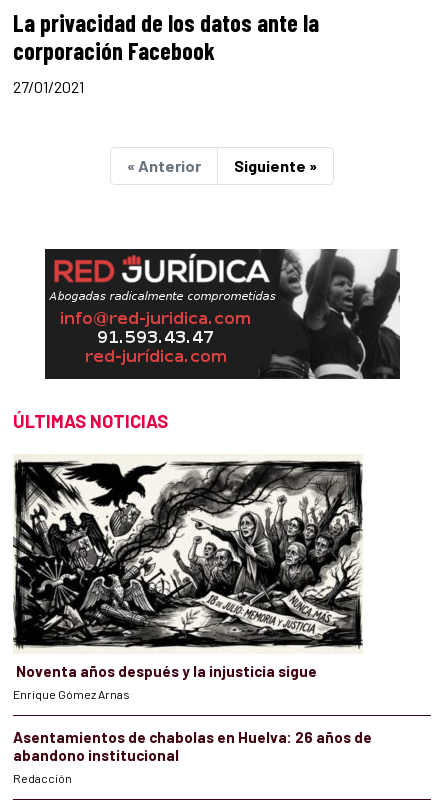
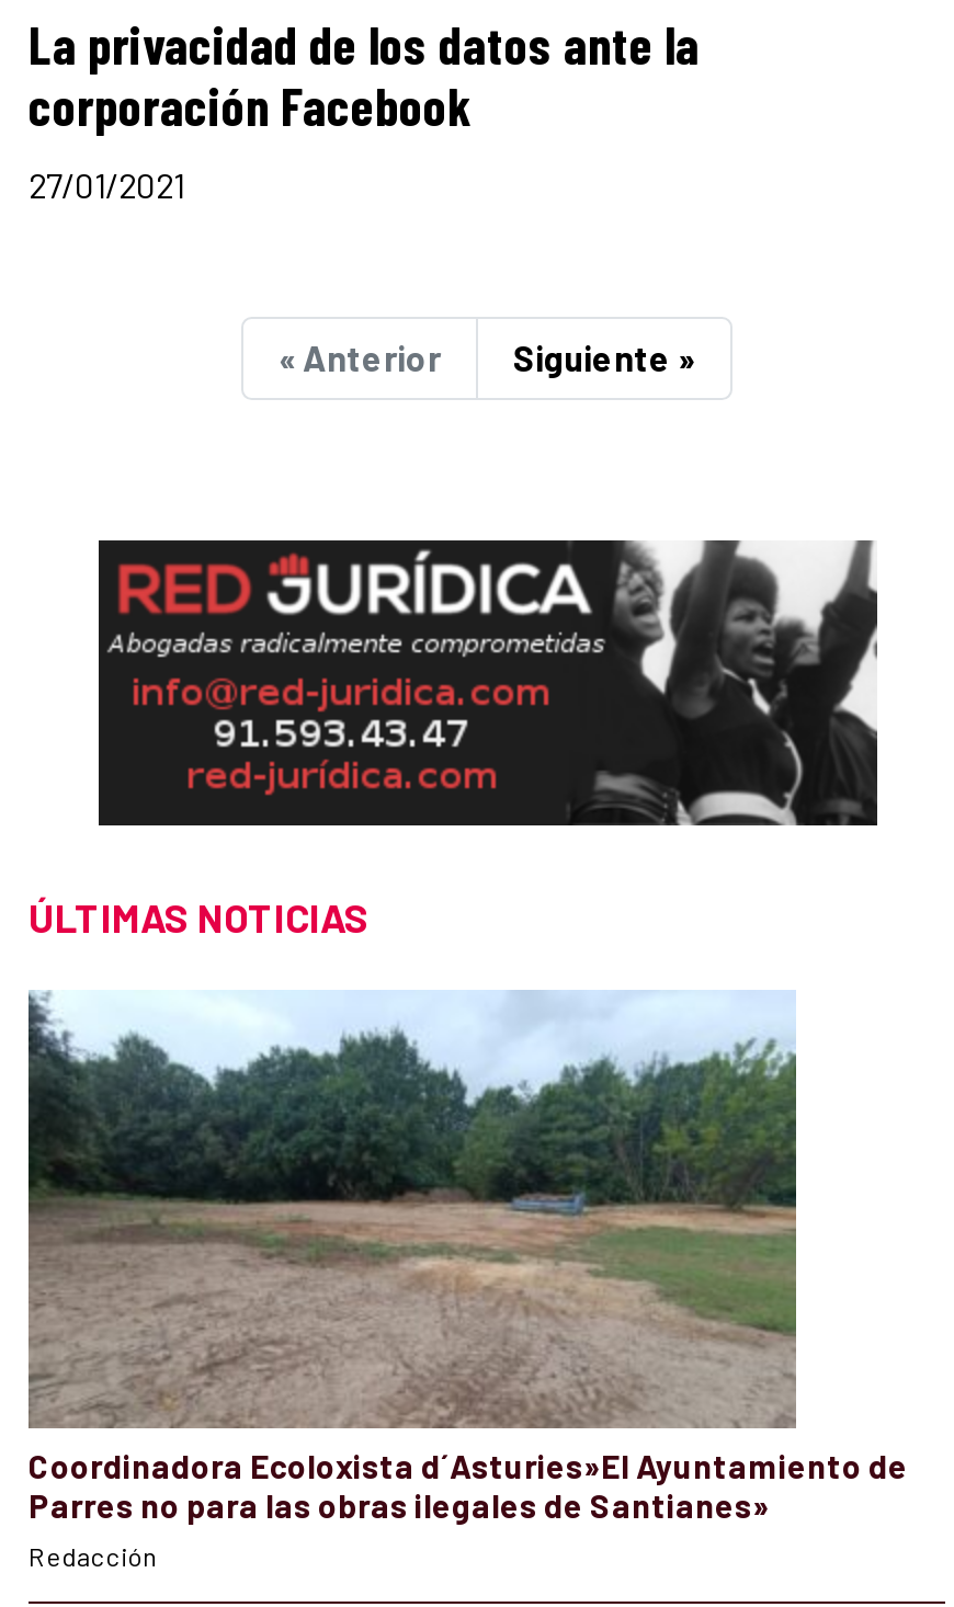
[13,456,372,764] [image] | Noventa años después y la injusticia sigue | Enrique Gómez Arnas | Asentamientos de chabolas en Huelva: 26 años de | abandono institucional -> [26,990,908,1525] [image] | Coordinadora Ecoloxista d´Asturies»El Ayuntamiento de | Parres no para las obras ilegales de Santianes»

